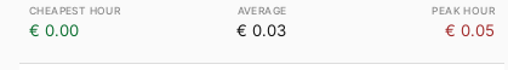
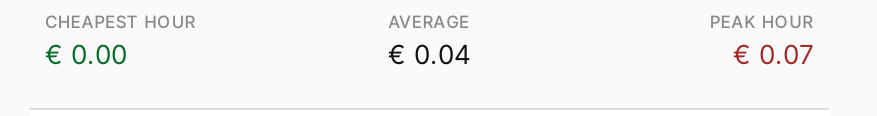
[237,21,287,40] € 0.03 -> [388,38,470,70] € 0.04
[445,21,495,40] € 0.05 -> [733,38,813,70] € 0.07

